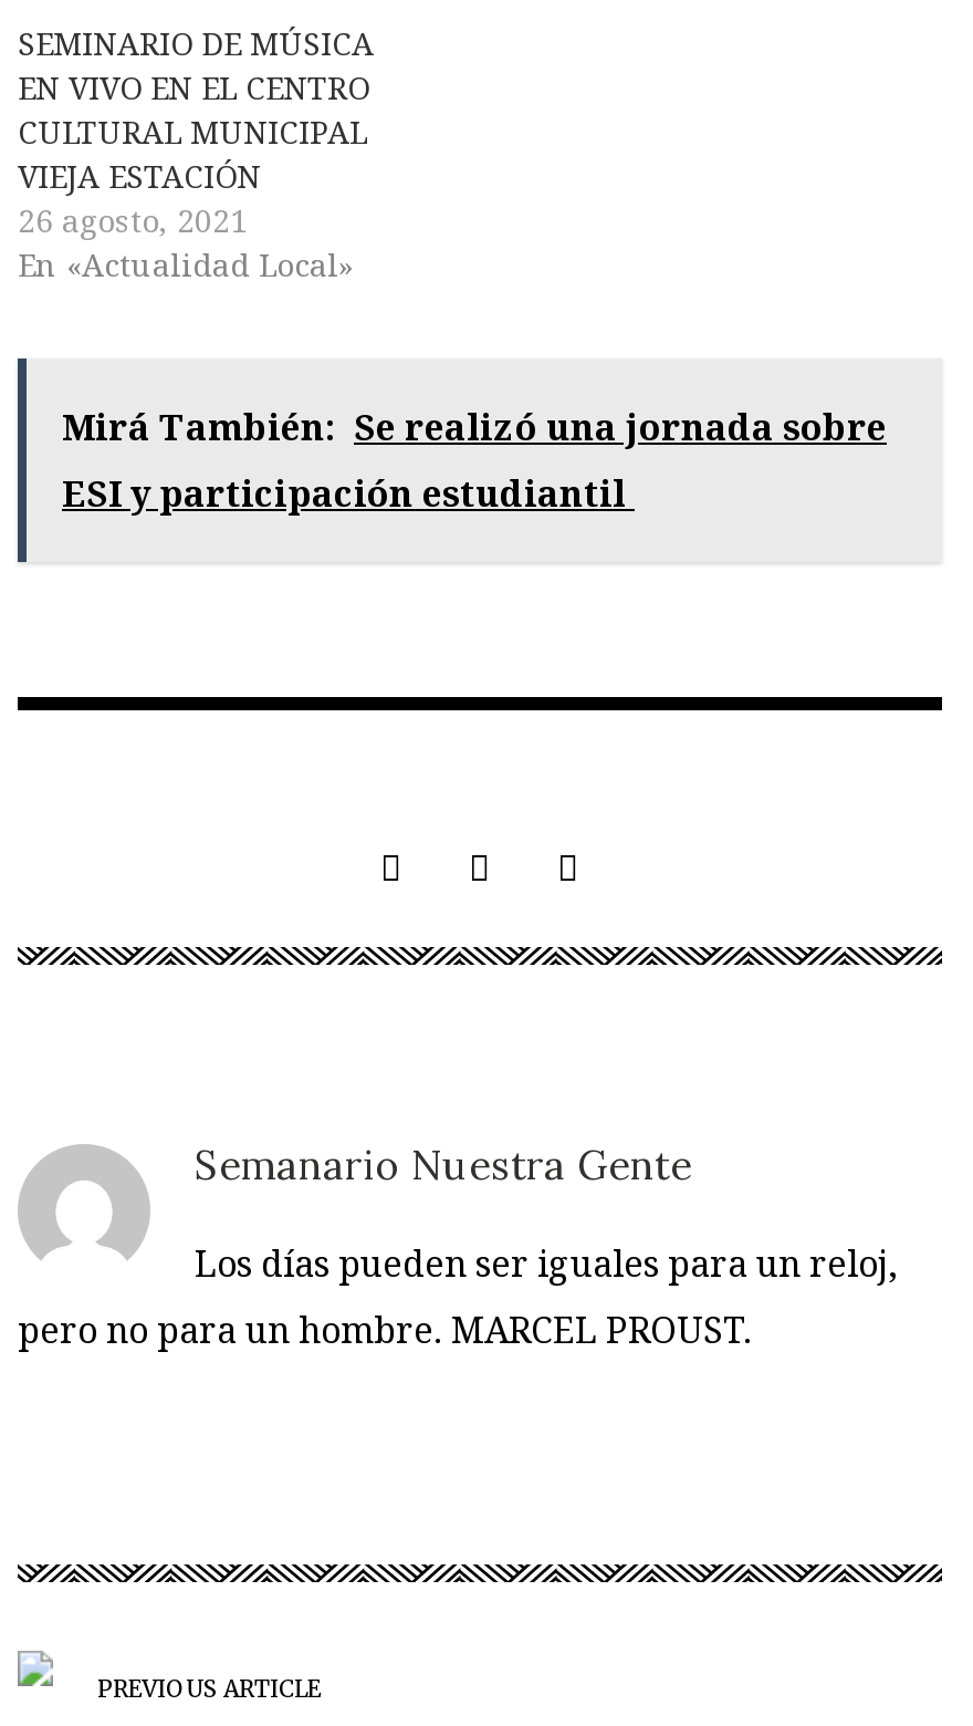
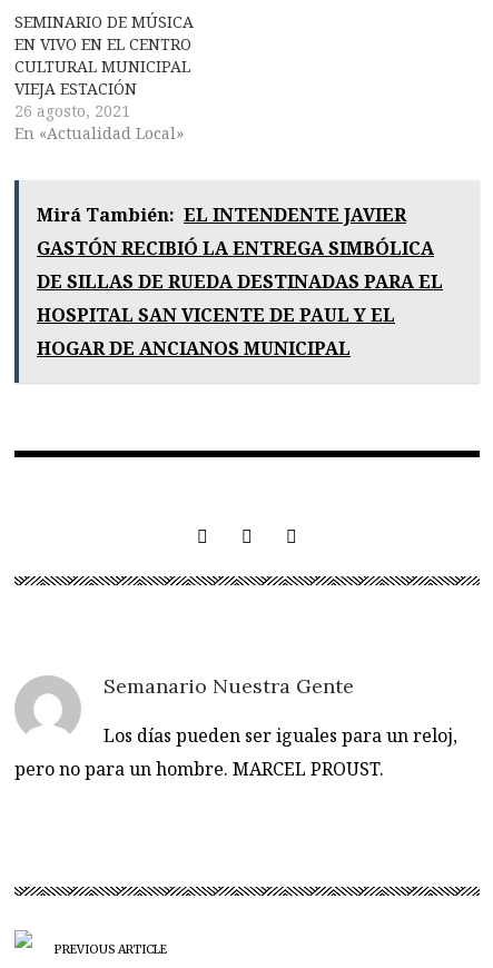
[62,403,887,518] Mirá También: Se realizó una jornada sobre | ESI y participación estudiantil -> [37,203,443,360] Mirá También: EL INTENDENTE JAVIER | GASTÓN RECIBIÓ LA ENTREGA SIMBÓLICA | DE SILLAS DE RUEDA DESTINADAS PARA EL | HOSPITAL SAN VICENTE DE PAUL Y EL | HOGAR DE ANCIANOS MUNICIPAL

